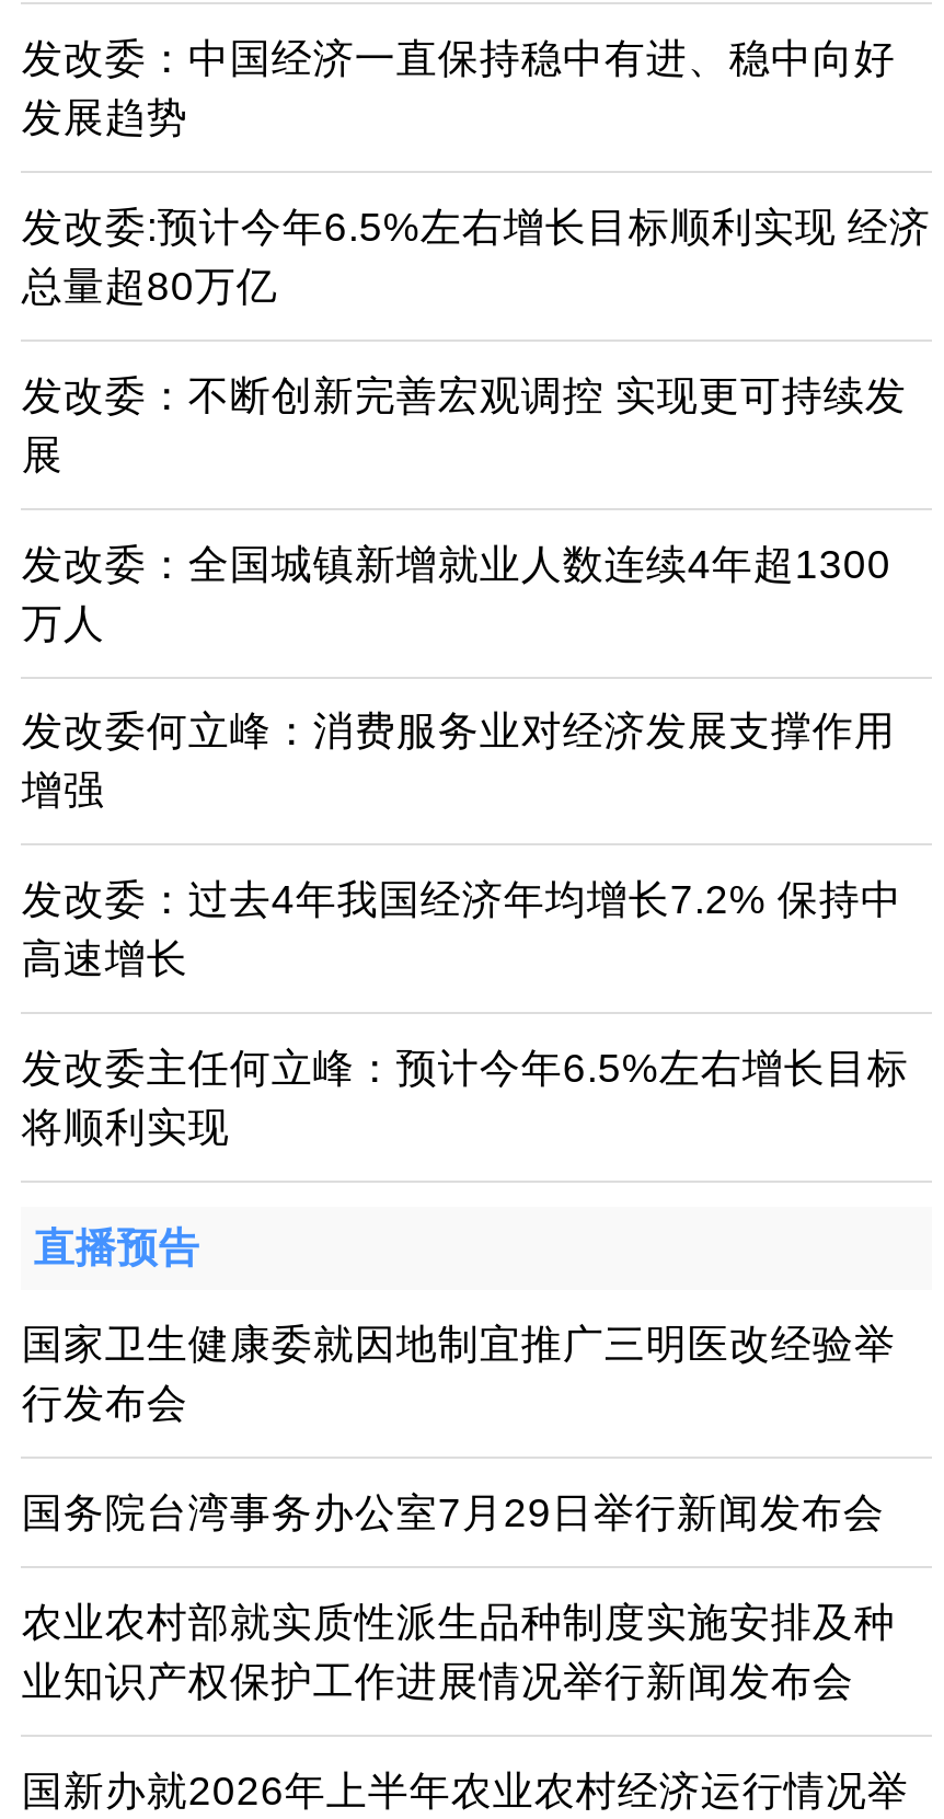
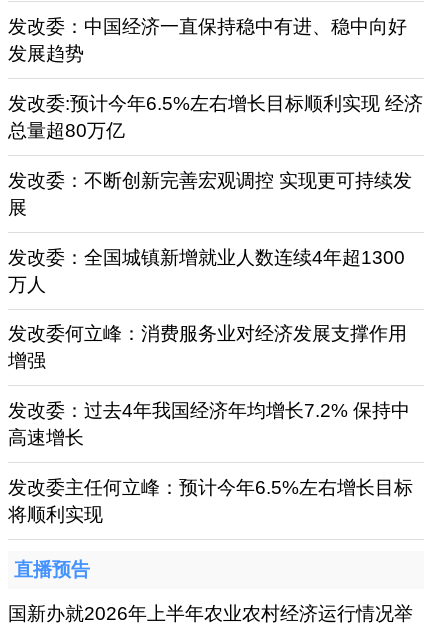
[22,1321,896,1704] 国家卫生健康委就因地制宜推广三明医改经验举 | 行发布会 | 国务院台湾事务办公室7月29日举行新闻发布会 | 农业农村部就实质性派生品种制度实施安排及种 | 业知识产权保护工作进展情况举行新闻发布会 -> none

